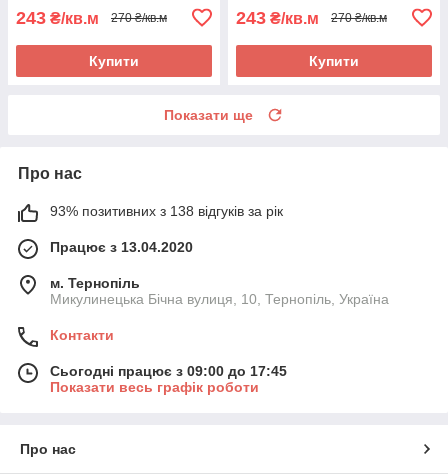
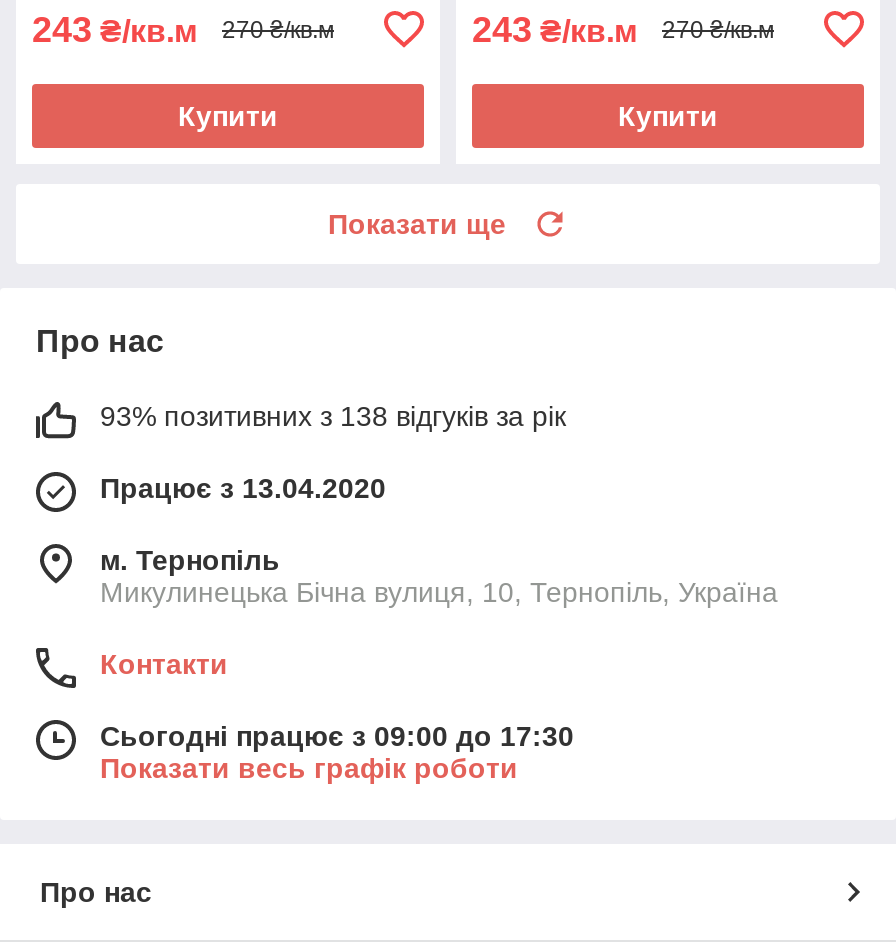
[50,363,287,379] Сьогодні працює з 09:00 до 17:45 -> [100,720,574,752] Сьогодні працює з 09:00 до 17:30

